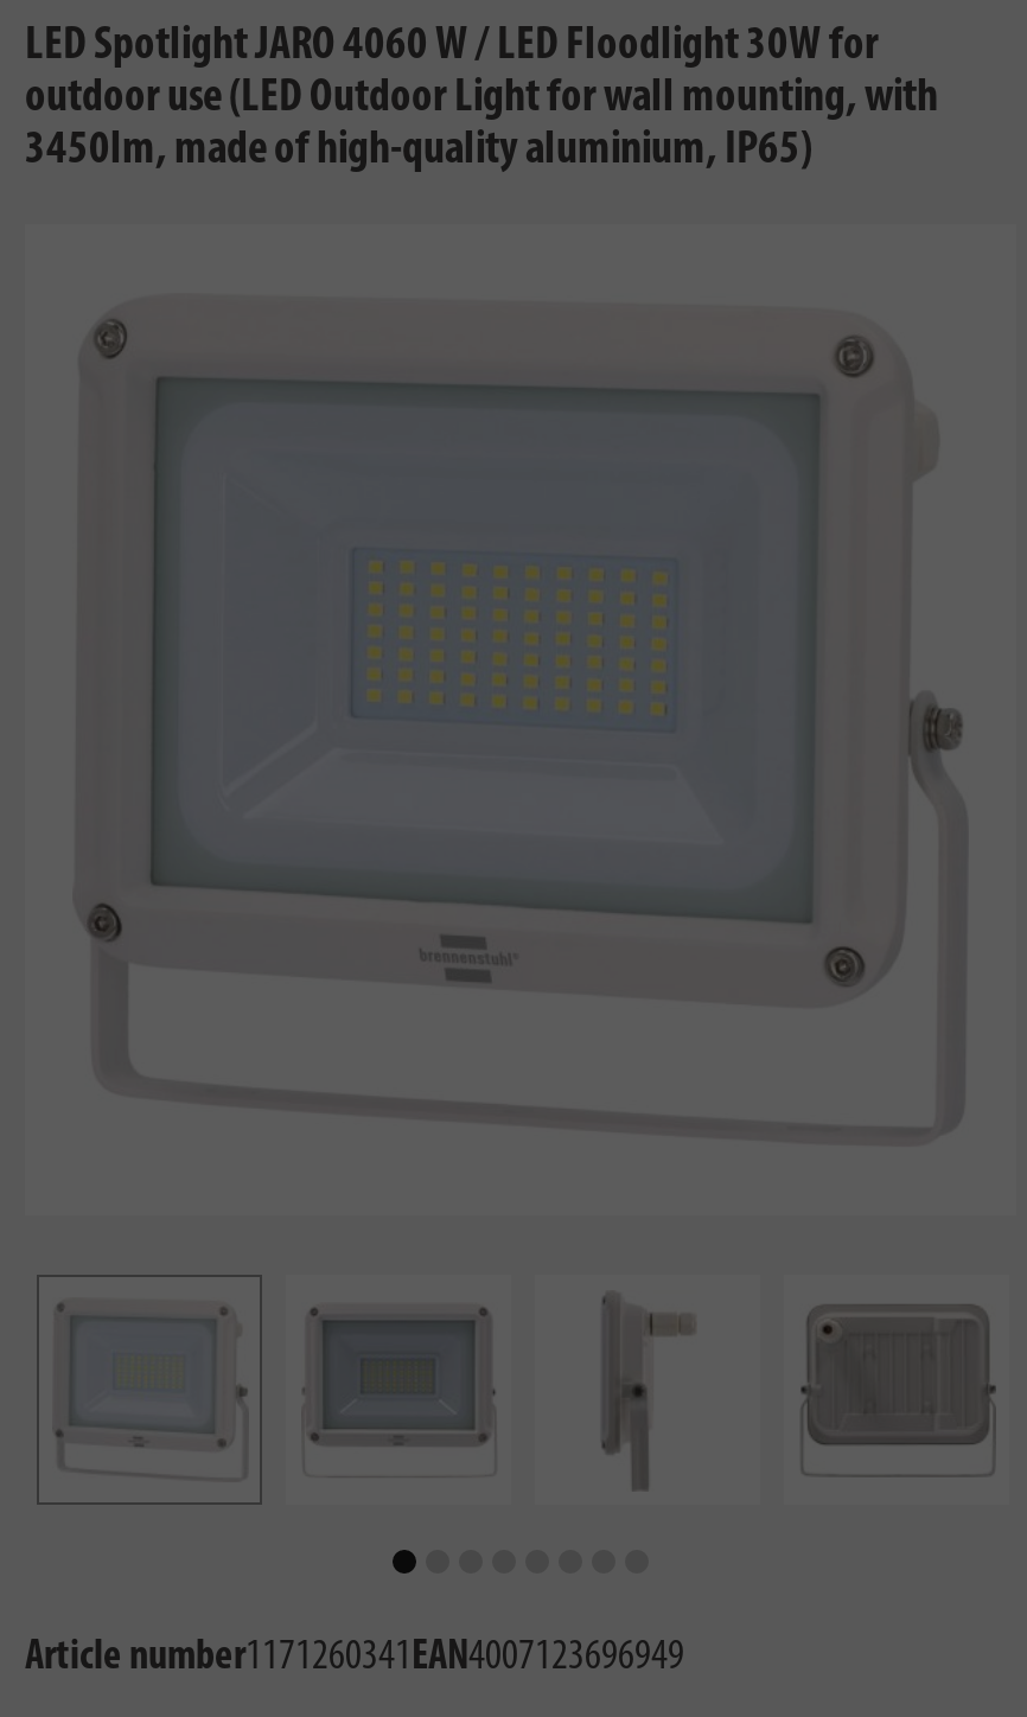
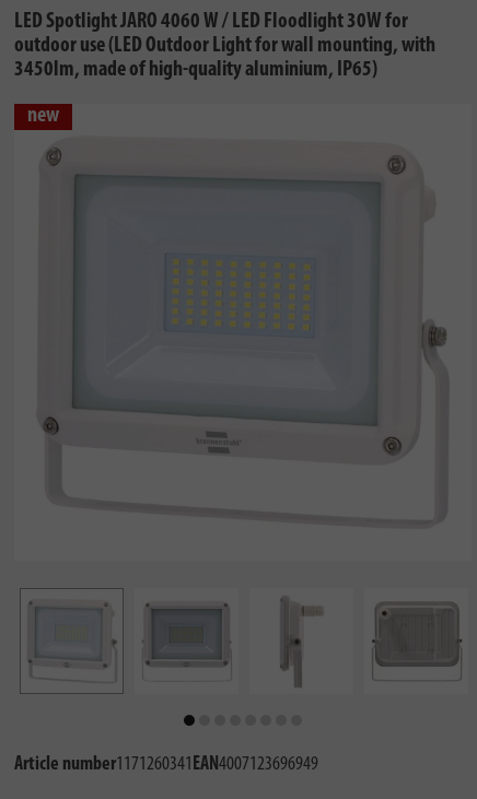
none -> [27,105,59,127] new

